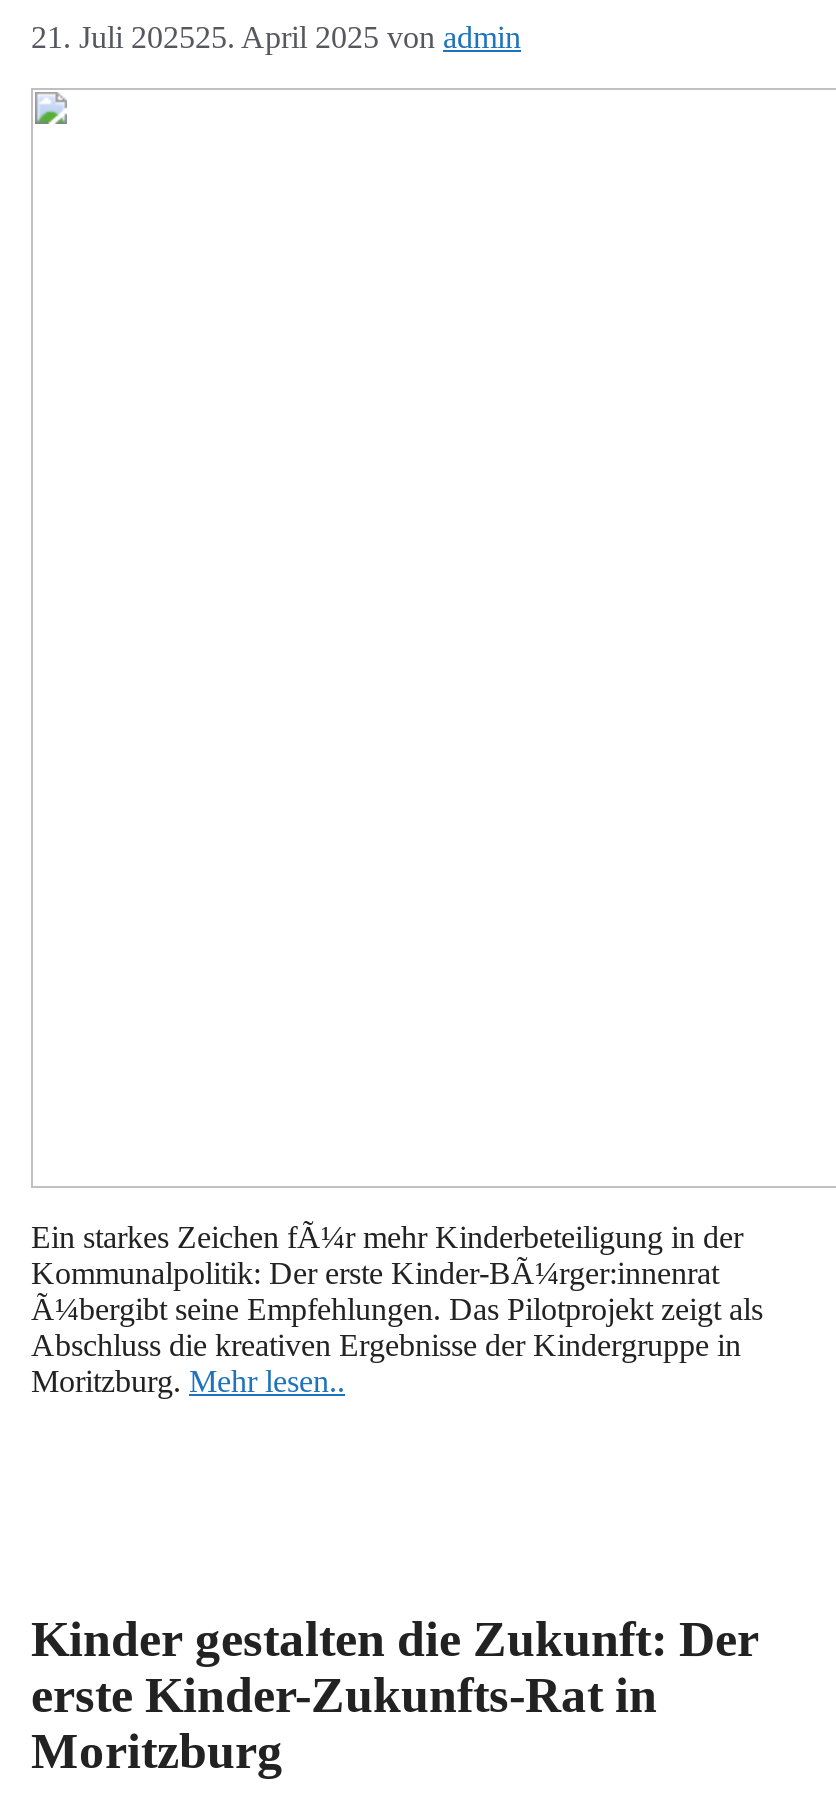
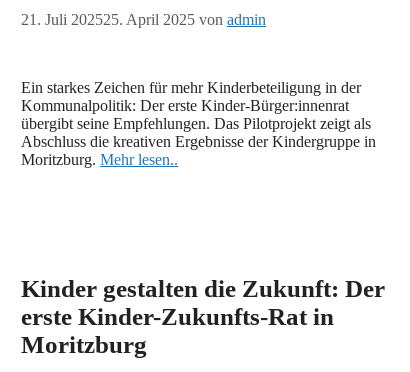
[31,1220,743,1254] Ein starkes Zeichen fÃ¼r mehr Kinderbeteiligung in der -> [21,79,361,96] Ein starkes Zeichen für mehr Kinderbeteiligung in der
[31,1256,719,1290] Kommunalpolitik: Der erste Kinder-BÃ¼rger:innenrat -> [21,97,349,114] Kommunalpolitik: Der erste Kinder-Bürger:innenrat
[31,1292,763,1326] Ã¼bergibt seine Empfehlungen. Das Pilotprojekt zeigt als -> [21,115,371,132] übergibt seine Empfehlungen. Das Pilotprojekt zeigt als

